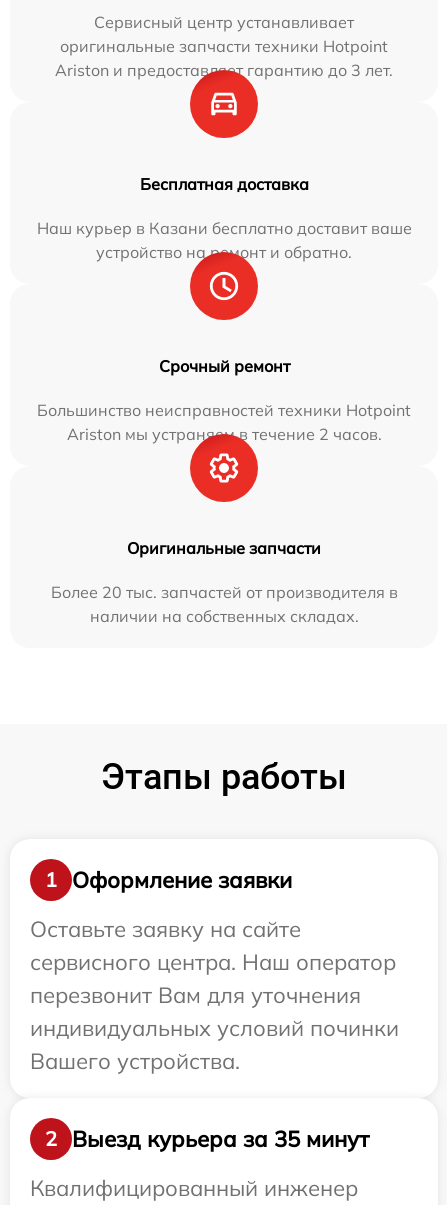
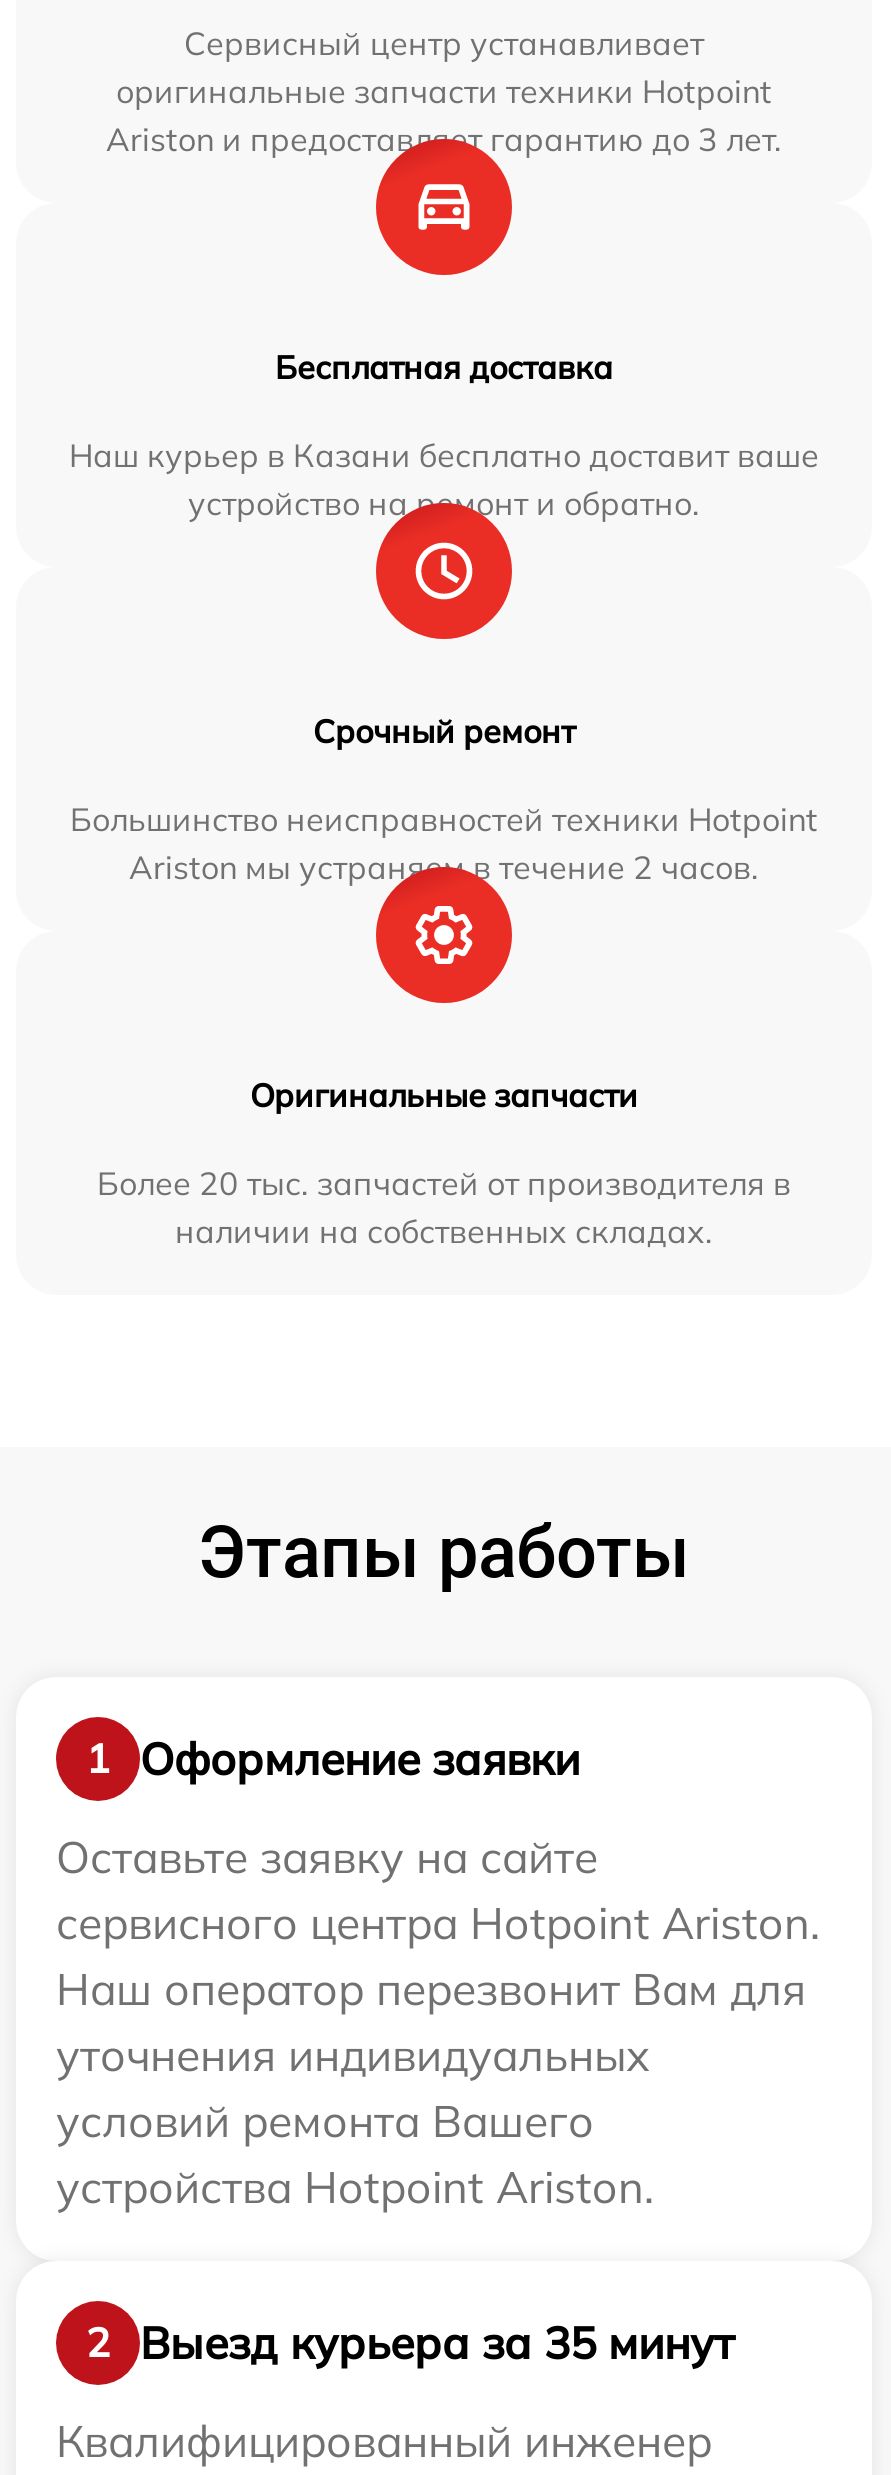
[30,948,399,1075] сервисного центра. Наш оператор | перезвонит Вам для уточнения | индивидуальных условий починки | Вашего устройства. -> [56,1895,820,2215] сервисного центра Hotpoint Ariston. | Наш оператор перезвонит Вам для | уточнения индивидуальных | условий ремонта Вашего | устройства Hotpoint Ariston.

